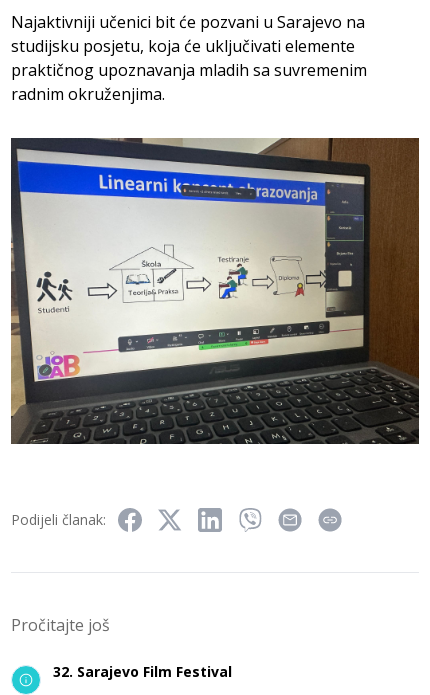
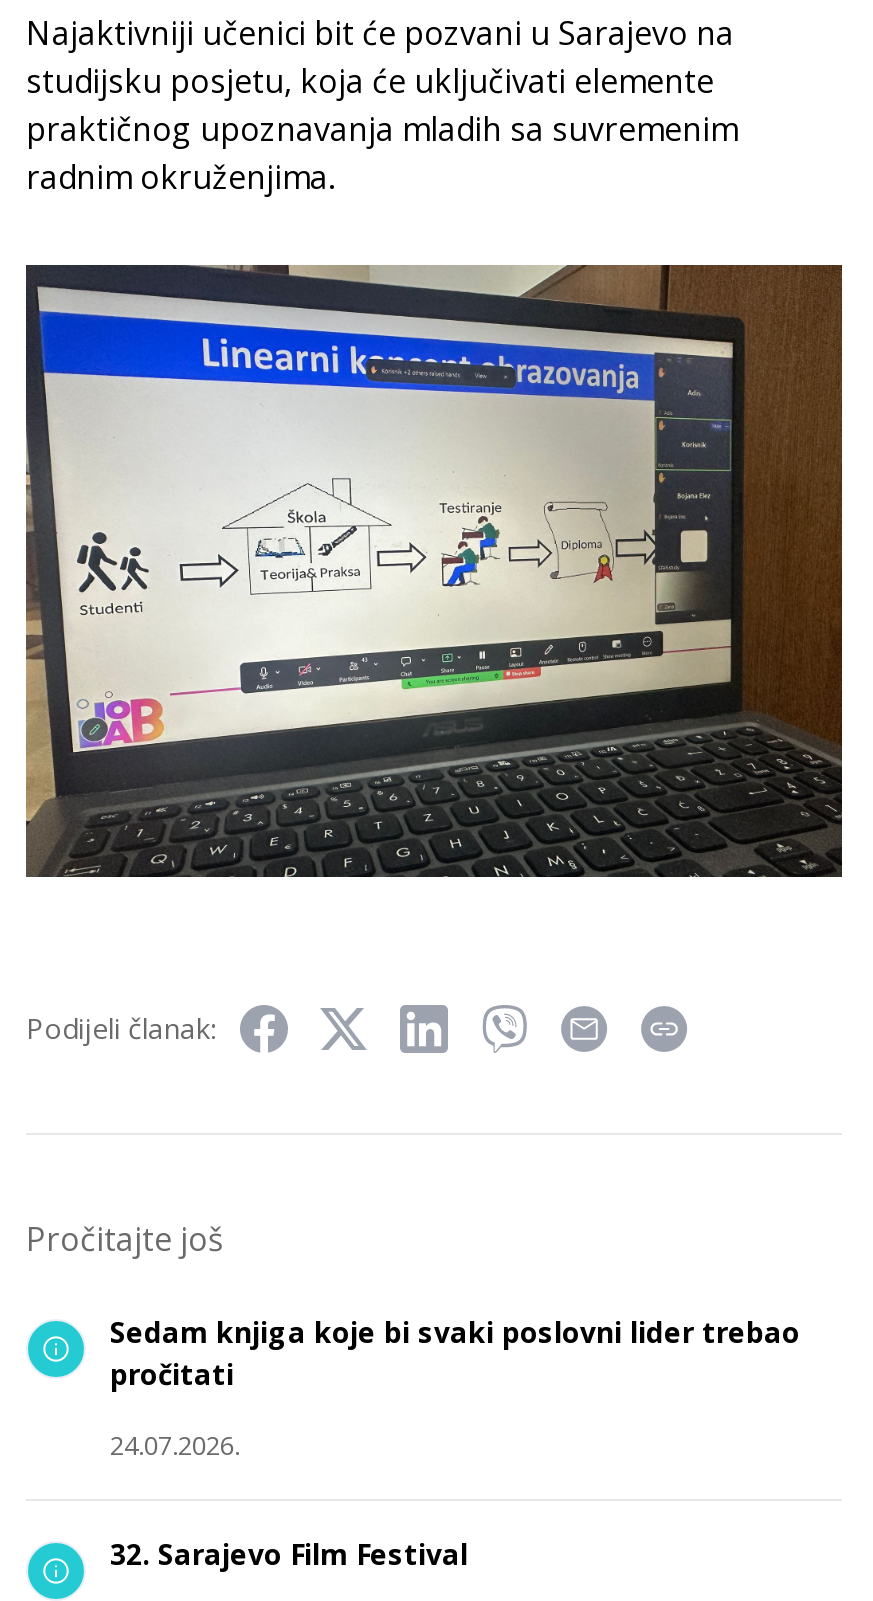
none -> [110,1314,800,1464] Sedam knjiga koje bi svaki poslovni lider trebao | pročitati | 24.07.2026.

